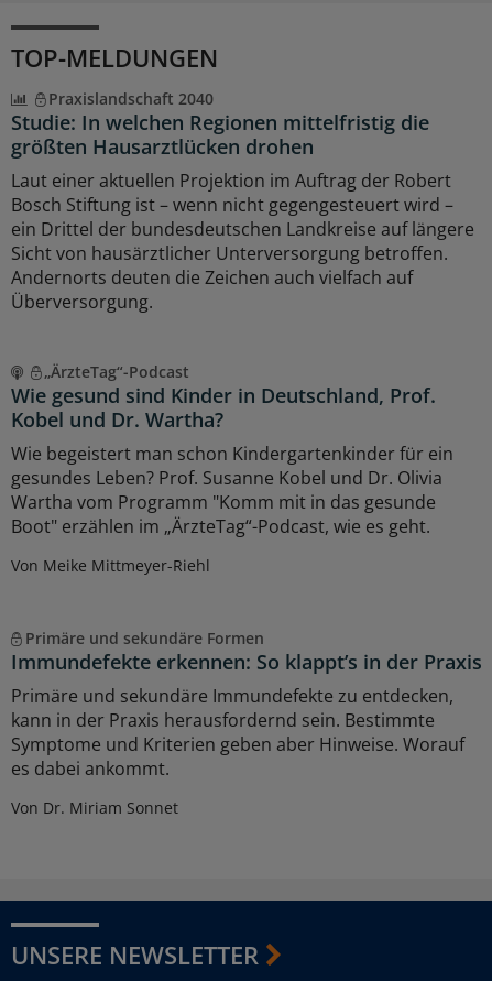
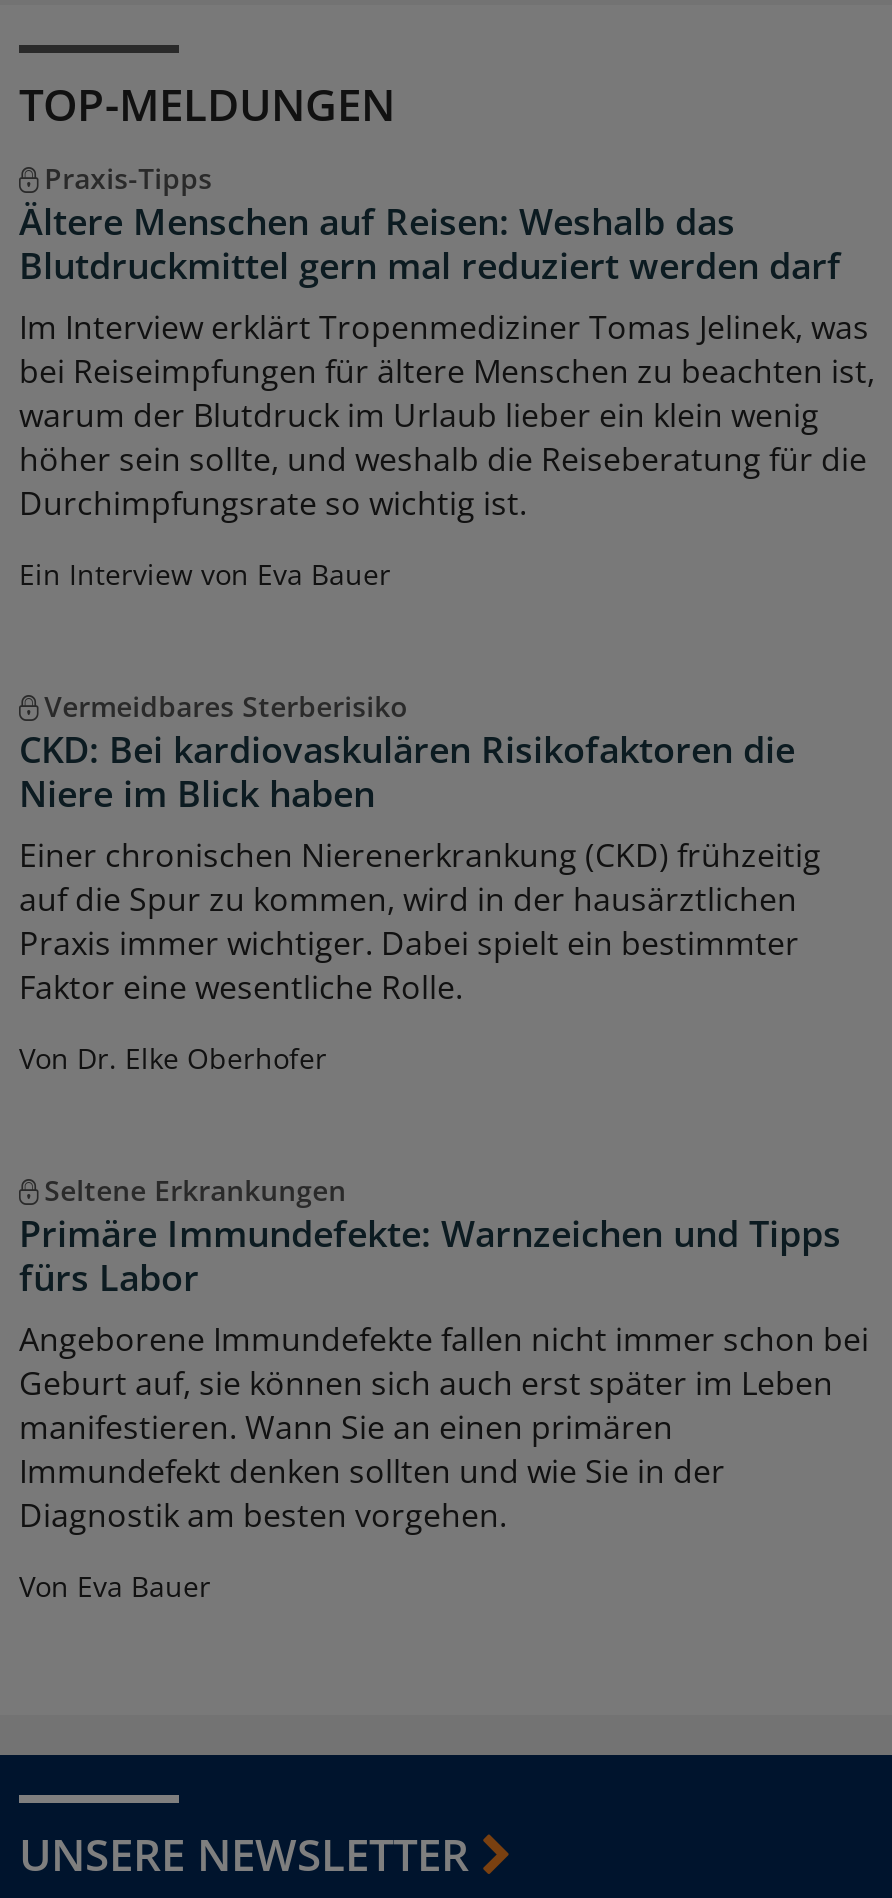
[11,88,482,818] Praxislandschaft 2040 | Studie: In welchen Regionen mittelfristig die | größten Hausarztlücken drohen | Laut einer aktuellen Projektion im Auftrag der Robert | Bosch Stiftung ist – wenn nicht gegengesteuert wird – | ein Drittel der bundesdeutschen Landkreise auf längere | Sicht von hausärztlicher Unterversorgung betroffen. | Andernorts deuten die Zeichen auch vielfach auf | Überversorgung. | „ÄrzteTag“-Podcast | Wie gesund sind Kinder in Deutschland, Prof. | Kobel und Dr. Wartha? | Wie begeistert man schon Kindergartenkinder für ein | gesundes Leben? Prof. Susanne Kobel und Dr. Olivia | Wartha vom Programm "Komm mit in das gesunde | Boot" erzählen im „ÄrzteTag“-Podcast, wie es geht. | Von Meike Mittmeyer-Riehl | Primäre und sekundäre Formen | Immundefekte erkennen: So klappt’s in der Praxis | Primäre und sekundäre Immundefekte zu entdecken, | kann in der Praxis herausfordernd sein. Bestimmte | Symptome und Kriterien geben aber Hinweise. Worauf | es dabei ankommt. | Von Dr. Miriam Sonnet -> [19,158,875,1604] Praxis-Tipps | Ältere Menschen auf Reisen: Weshalb das | Blutdruckmittel gern mal reduziert werden darf | Im Interview erklärt Tropenmediziner Tomas Jelinek, was | bei Reiseimpfungen für ältere Menschen zu beachten ist, | warum der Blutdruck im Urlaub lieber ein klein wenig | höher sein sollte, und weshalb die Reiseberatung für die | Durchimpfungsrate so wichtig ist. | Ein Interview von Eva Bauer | Vermeidbares Sterberisiko | CKD: Bei kardiovaskulären Risikofaktoren die | Niere im Blick haben | Einer chronischen Nierenerkrankung (CKD) frühzeitig | auf die Spur zu kommen, wird in der hausärztlichen | Praxis immer wichtiger. Dabei spielt ein bestimmter | Faktor eine wesentliche Rolle. | Von Dr. Elke Oberhofer | Seltene Erkrankungen | Primäre Immundefekte: Warnzeichen und Tipps | fürs Labor | Angeborene Immundefekte fallen nicht immer schon bei | Geburt auf, sie können sich auch erst später im Leben | manifestieren. Wann Sie an einen primären | Immundefekt denken sollten und wie Sie in der | Diagnostik am besten vorgehen. | Von Eva Bauer

